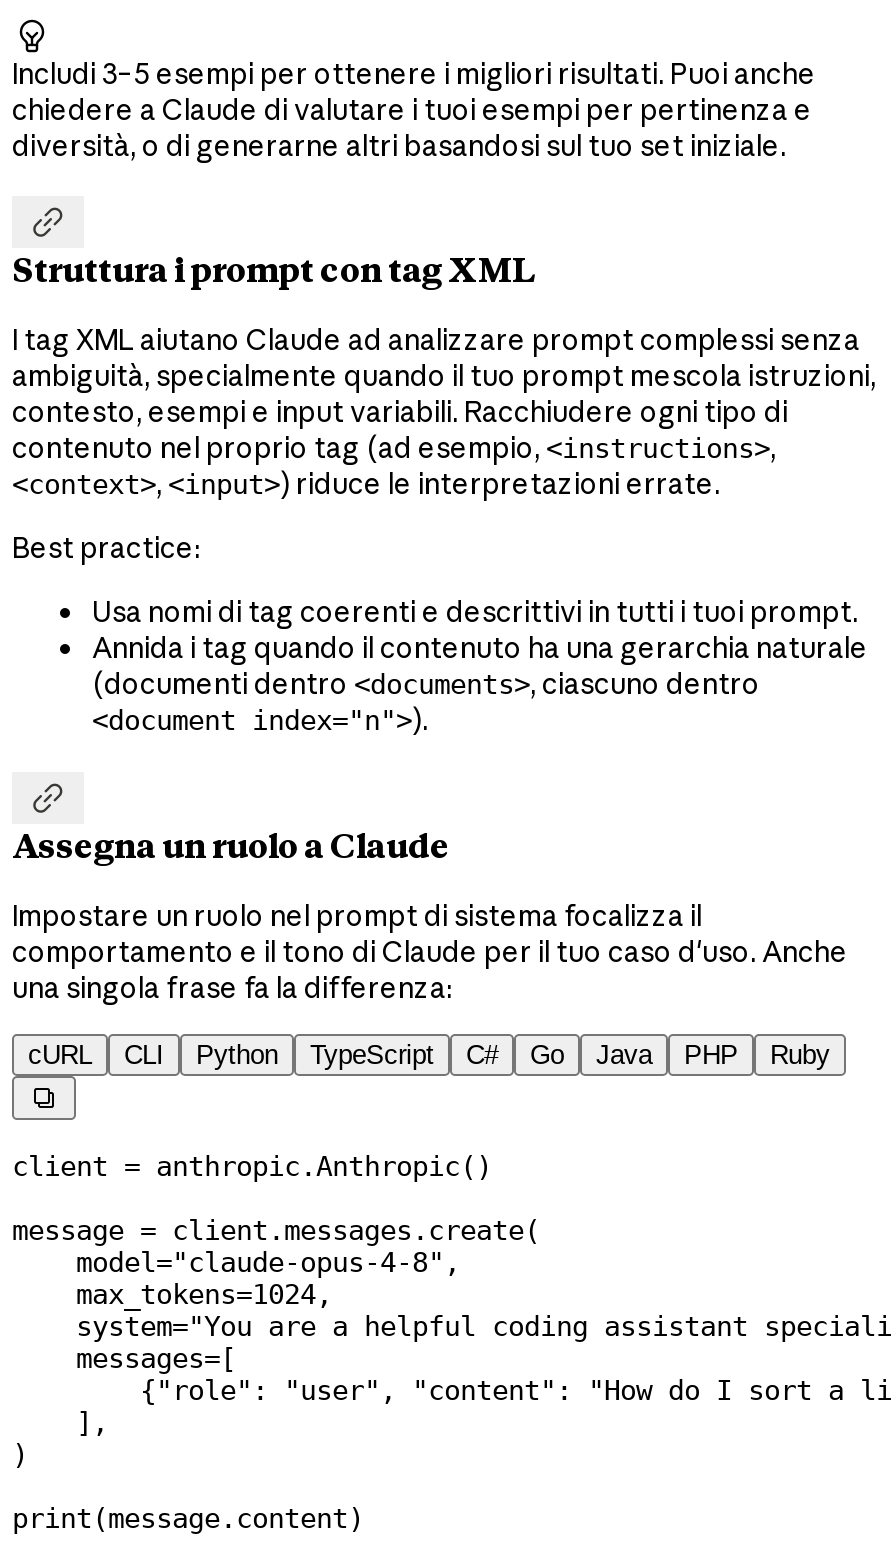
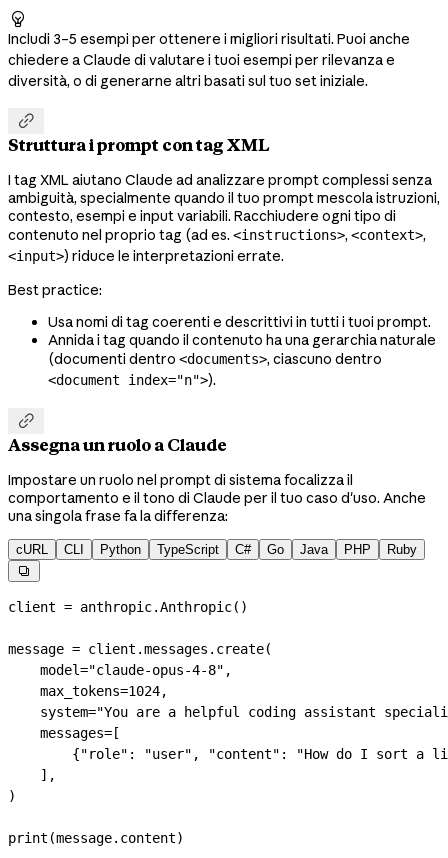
[12,91,812,127] chiedere a Claude di valutare i tuoi esempi per pertinenza e -> [8,51,395,69] chiedere a Claude di valutare i tuoi esempi per rilevanza e
[12,127,786,163] diversità, o di generarne altri basandosi sul tuo set iniziale. -> [8,72,368,90] diversità, o di generarne altri basati sul tuo set iniziale.
[12,431,776,503] contenuto nel proprio tag (ad esempio, <instructions>, | <context>, <input>) riduce le interpretazioni errate. -> [8,226,426,265] contenuto nel proprio tag (ad es. <instructions>, <context>, | <input>) riduce le interpretazioni errate.

